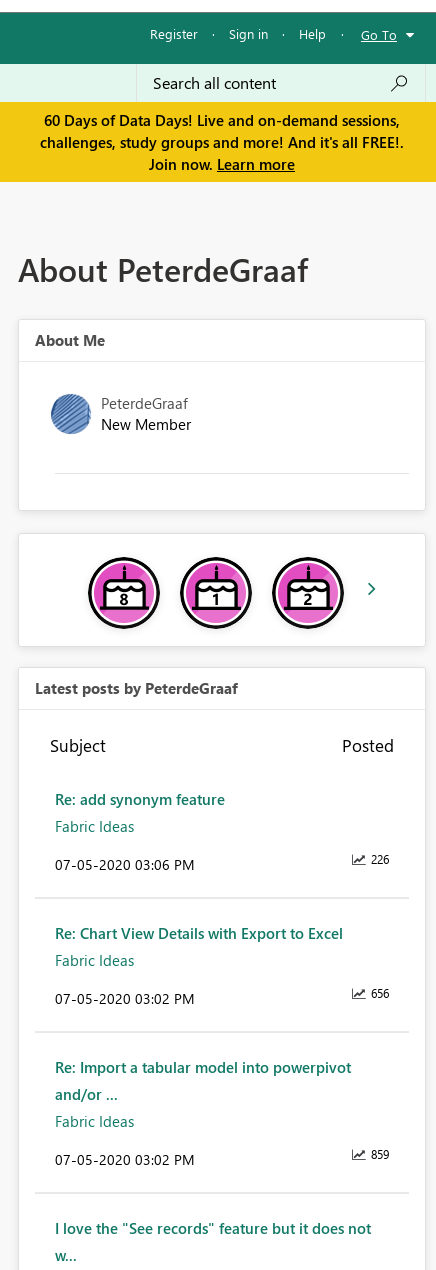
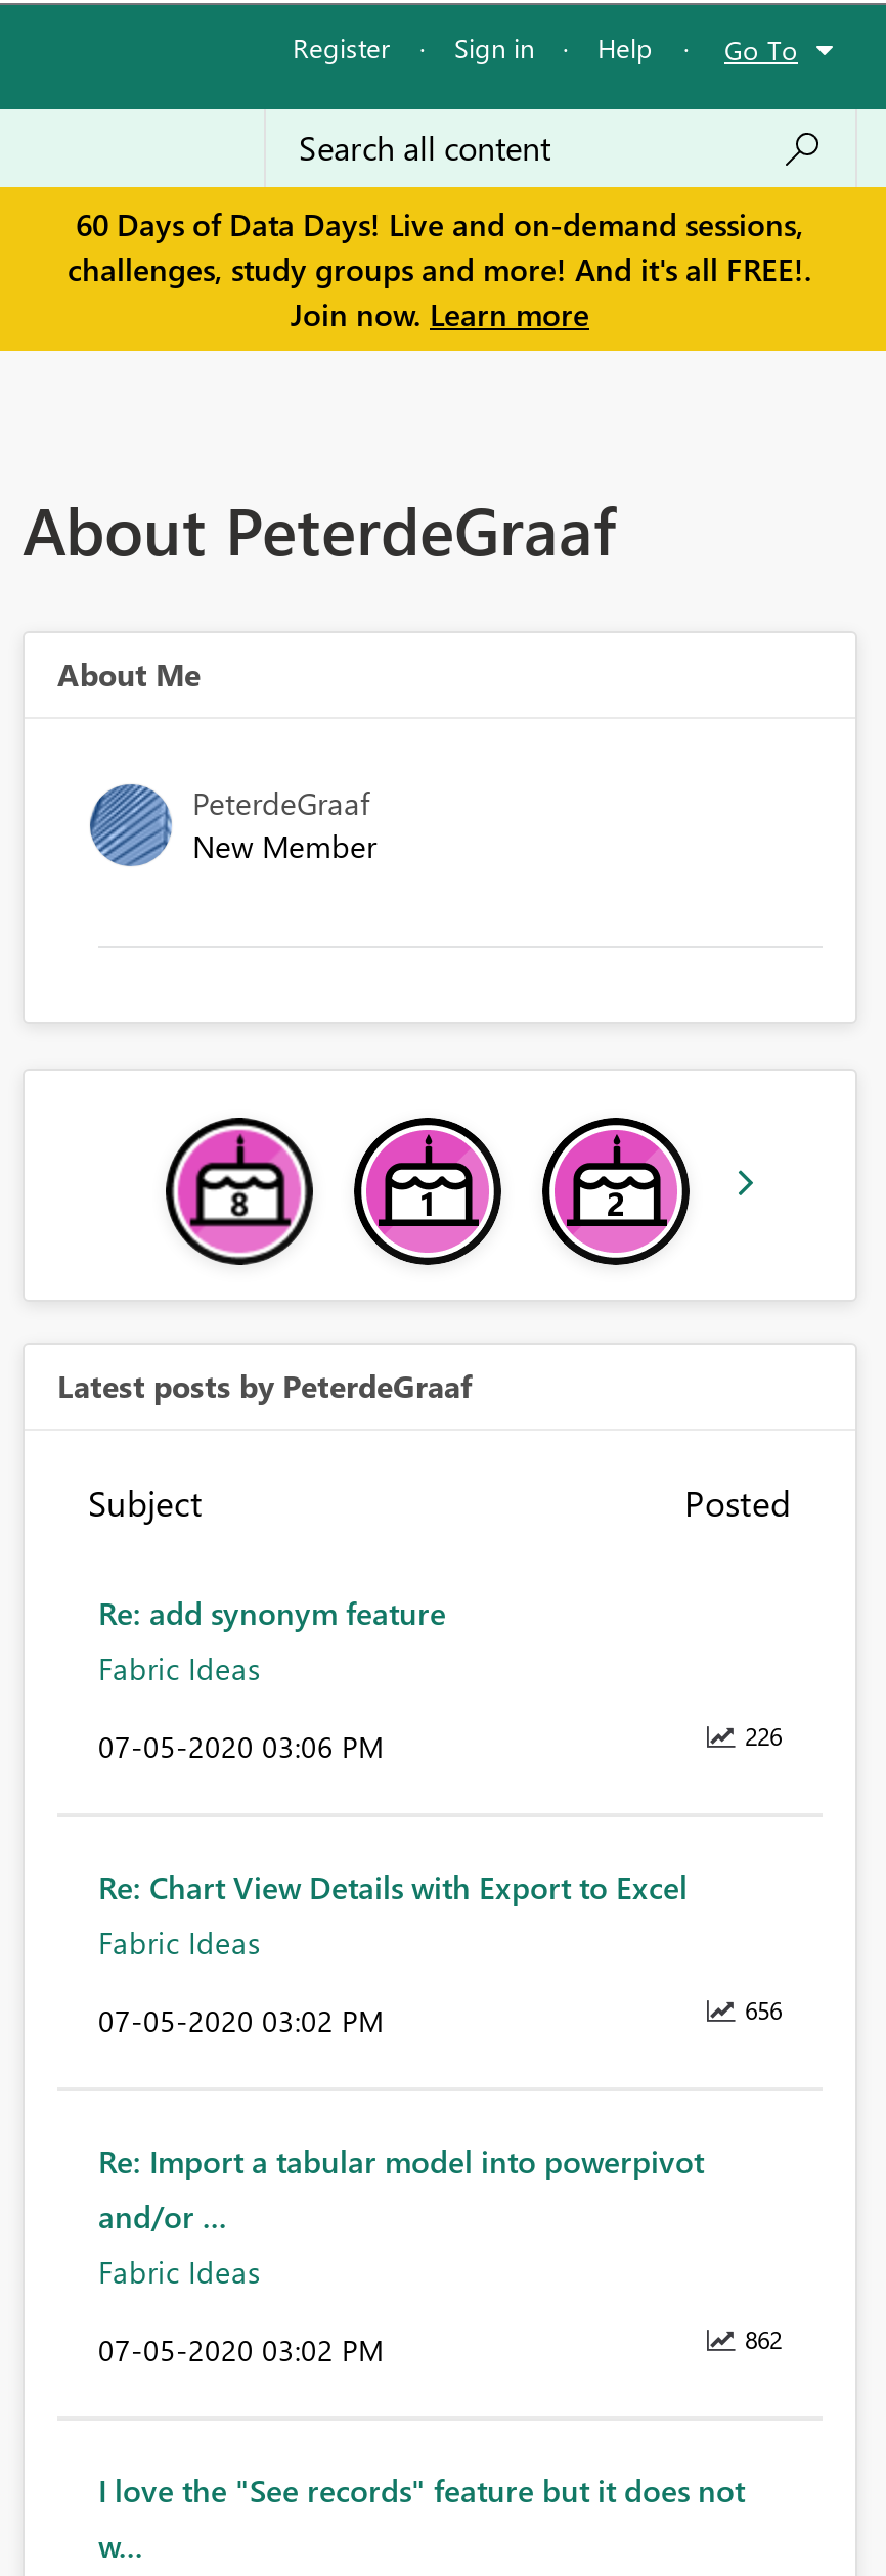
[368,1146,389,1162] 859 -> [739,2323,782,2356] 862

